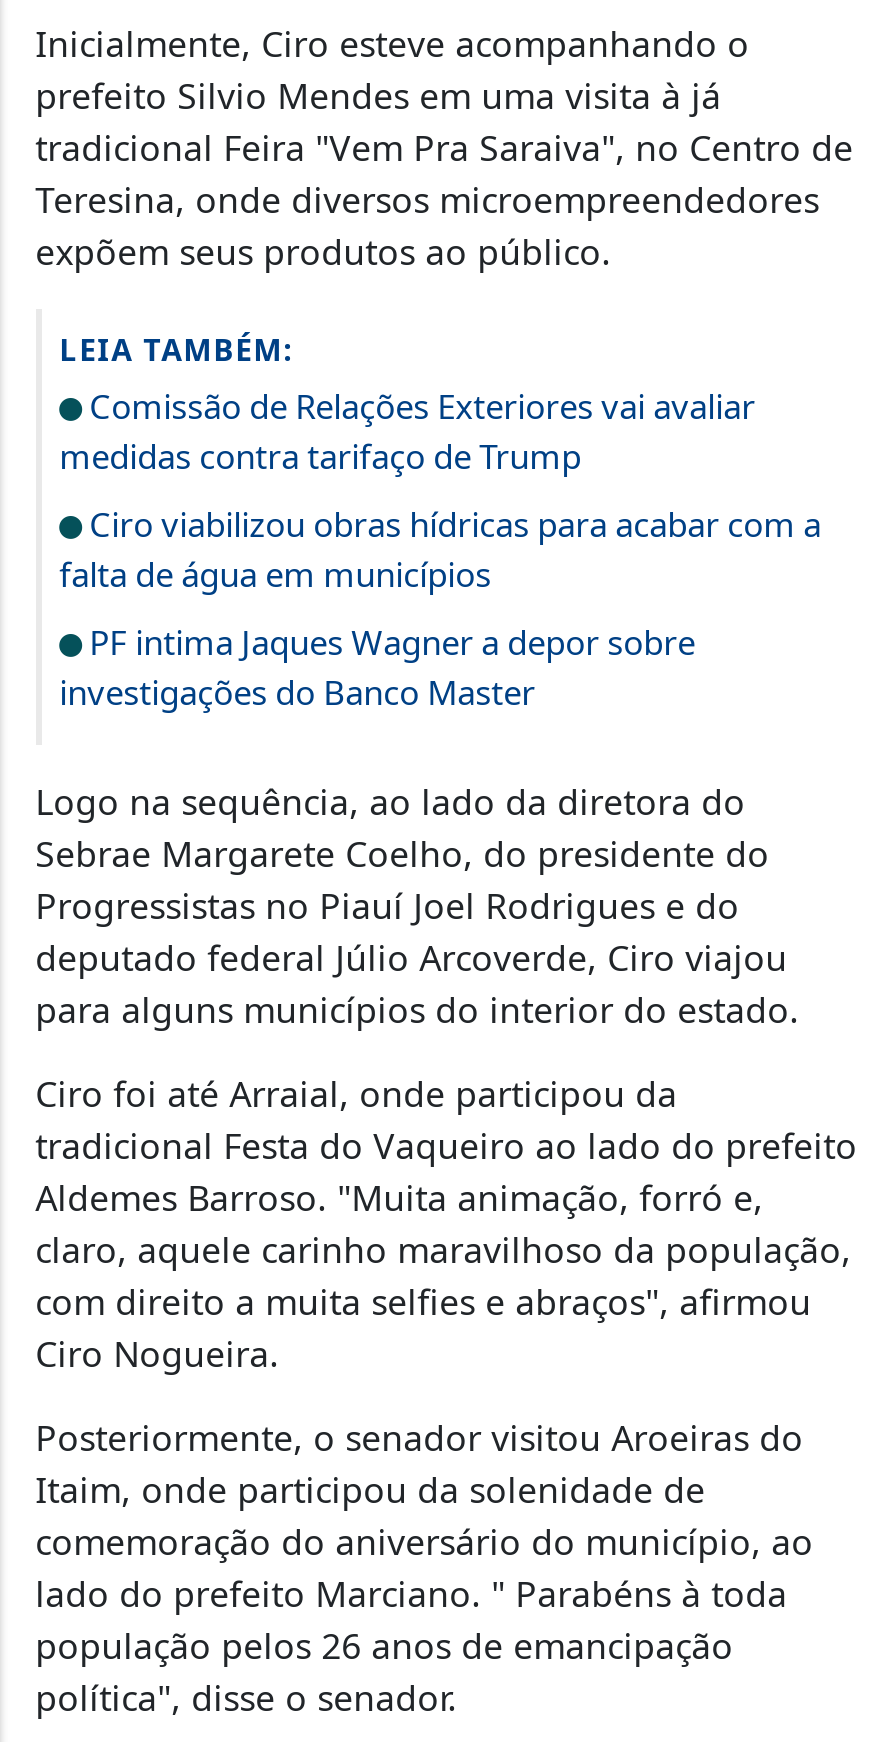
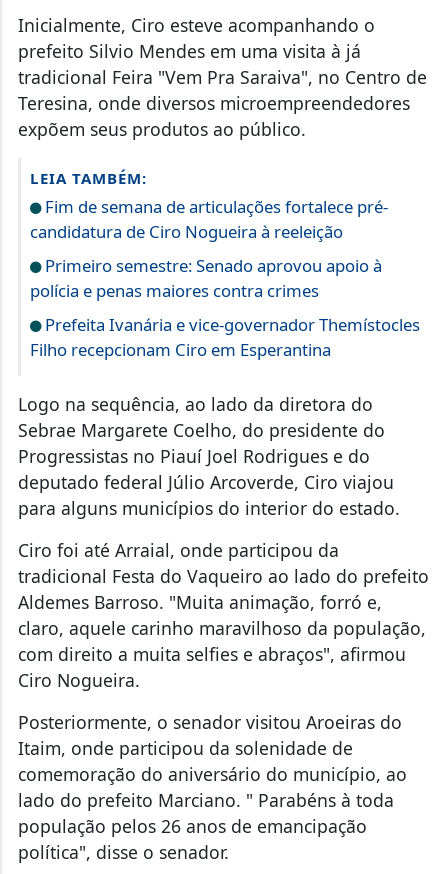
[59,383,755,479] Comissão de Relações Exteriores vai avaliar | medidas contra tarifaço de Trump -> [30,195,388,243] Fim de semana de articulações fortalece pré- | candidatura de Ciro Nogueira à reeleição
[59,501,821,597] Ciro viabilizou obras hídricas para acabar com a | falta de água em municípios -> [30,254,382,302] Primeiro semestre: Senado aprovou apoio à | polícia e penas maiores contra crimes
[59,619,695,715] PF intima Jaques Wagner a depor sobre | investigações do Banco Master -> [30,313,420,361] Prefeita Ivanária e vice-governador Themístocles | Filho recepcionam Ciro em Esperantina

